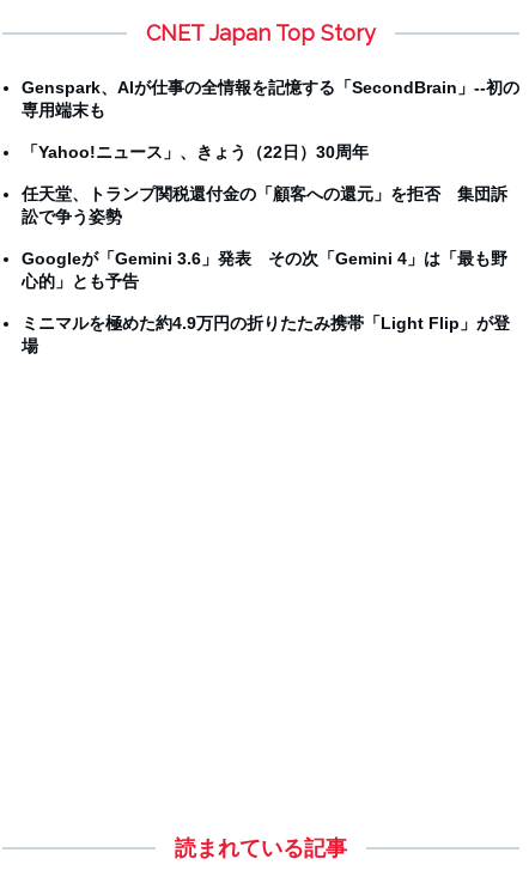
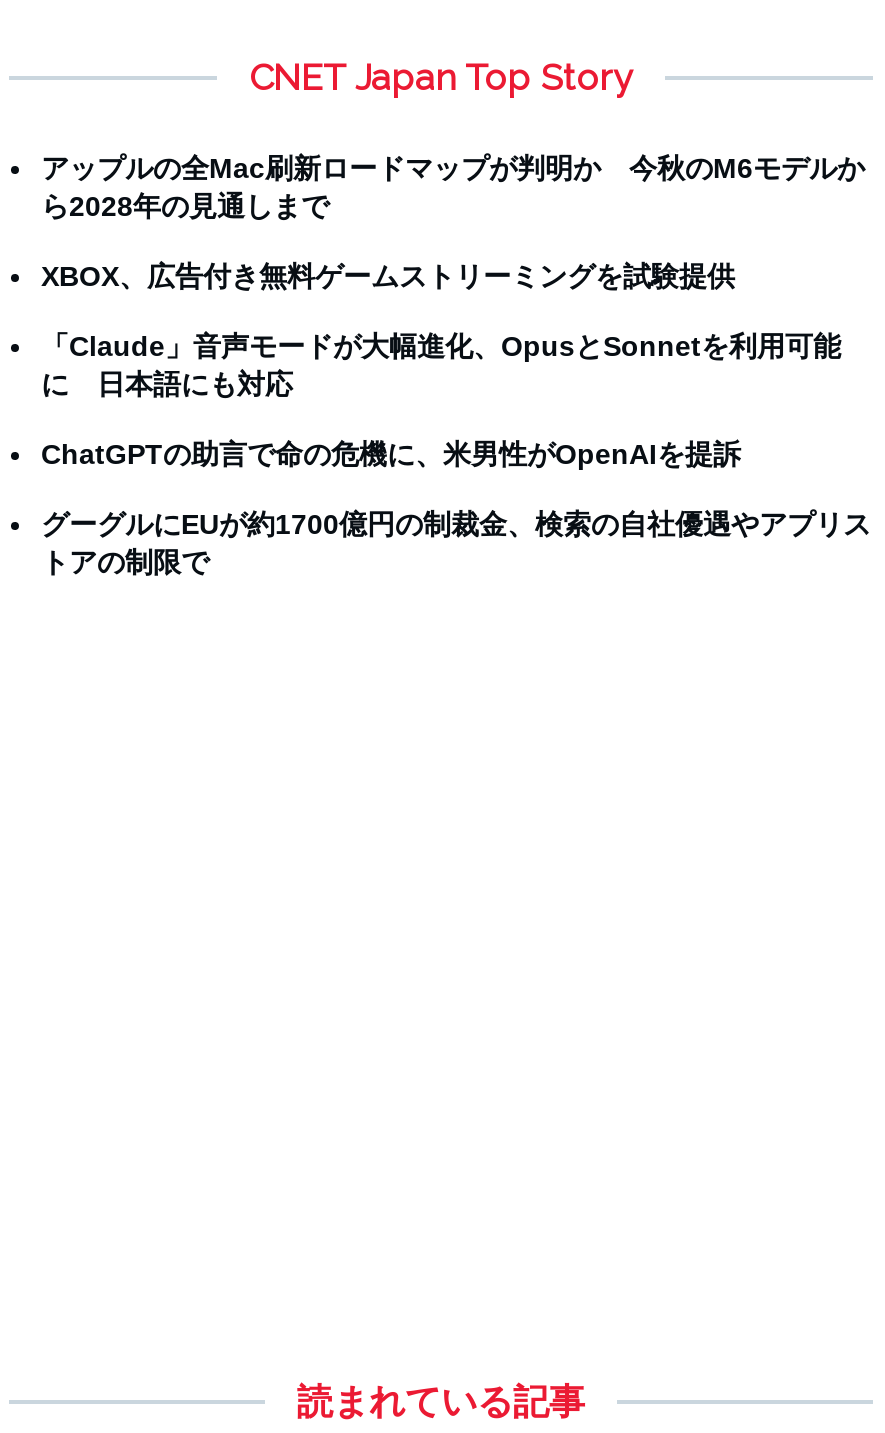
[22,78,519,120] Genspark、AIが仕事の全情報を記憶する「SecondBrain」--初の | 専用端末も -> [41,152,865,222] アップルの全Mac刷新ロードマップが判明か 今秋のM6モデルか | ら2028年の見通しまで
[22,142,369,162] 「Yahoo!ニュース」、きょう（22日）30周年 -> [41,260,735,292] XBOX、広告付き無料ゲームストリーミングを試験提供
[22,184,507,226] 任天堂、トランプ関税還付金の「顧客への還元」を拒否 集団訴 | 訟で争う姿勢 -> [41,330,841,400] 「Claude」音声モードが大幅進化、OpusとSonnetを利用可能 | に 日本語にも対応
[22,249,507,291] Googleが「Gemini 3.6」発表 その次「Gemini 4」は「最も野 | 心的」とも予告 -> [41,438,741,470] ChatGPTの助言で命の危機に、米男性がOpenAIを提訴
[22,313,510,355] ミニマルを極めた約4.9万円の折りたたみ携帯「Light Flip」が登 | 場 -> [41,508,871,578] グーグルにEUが約1700億円の制裁金、検索の自社優遇やアプリス | トアの制限で

